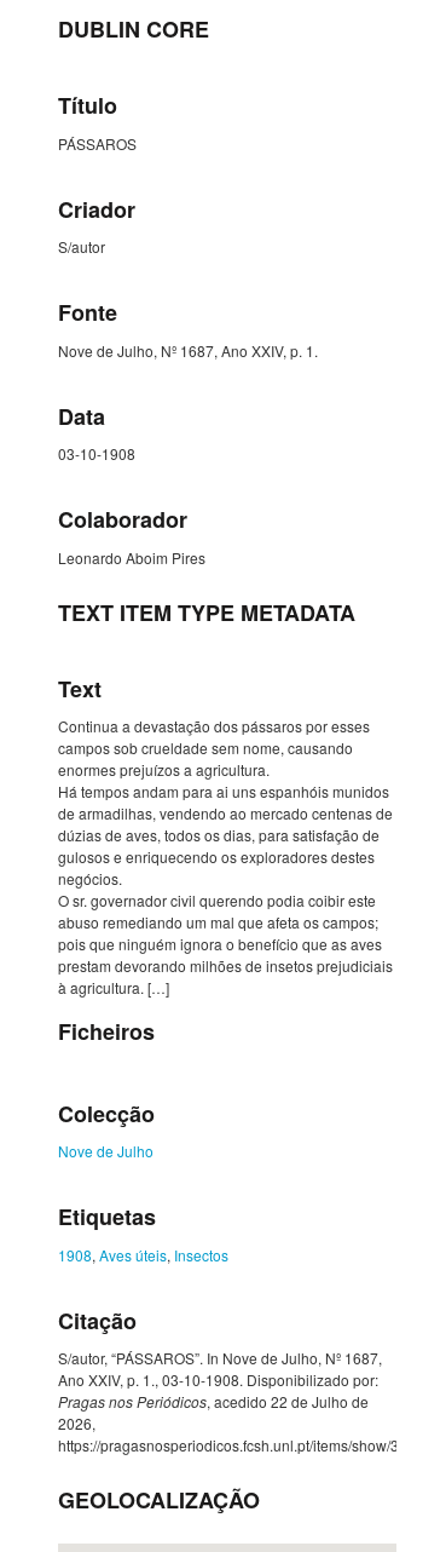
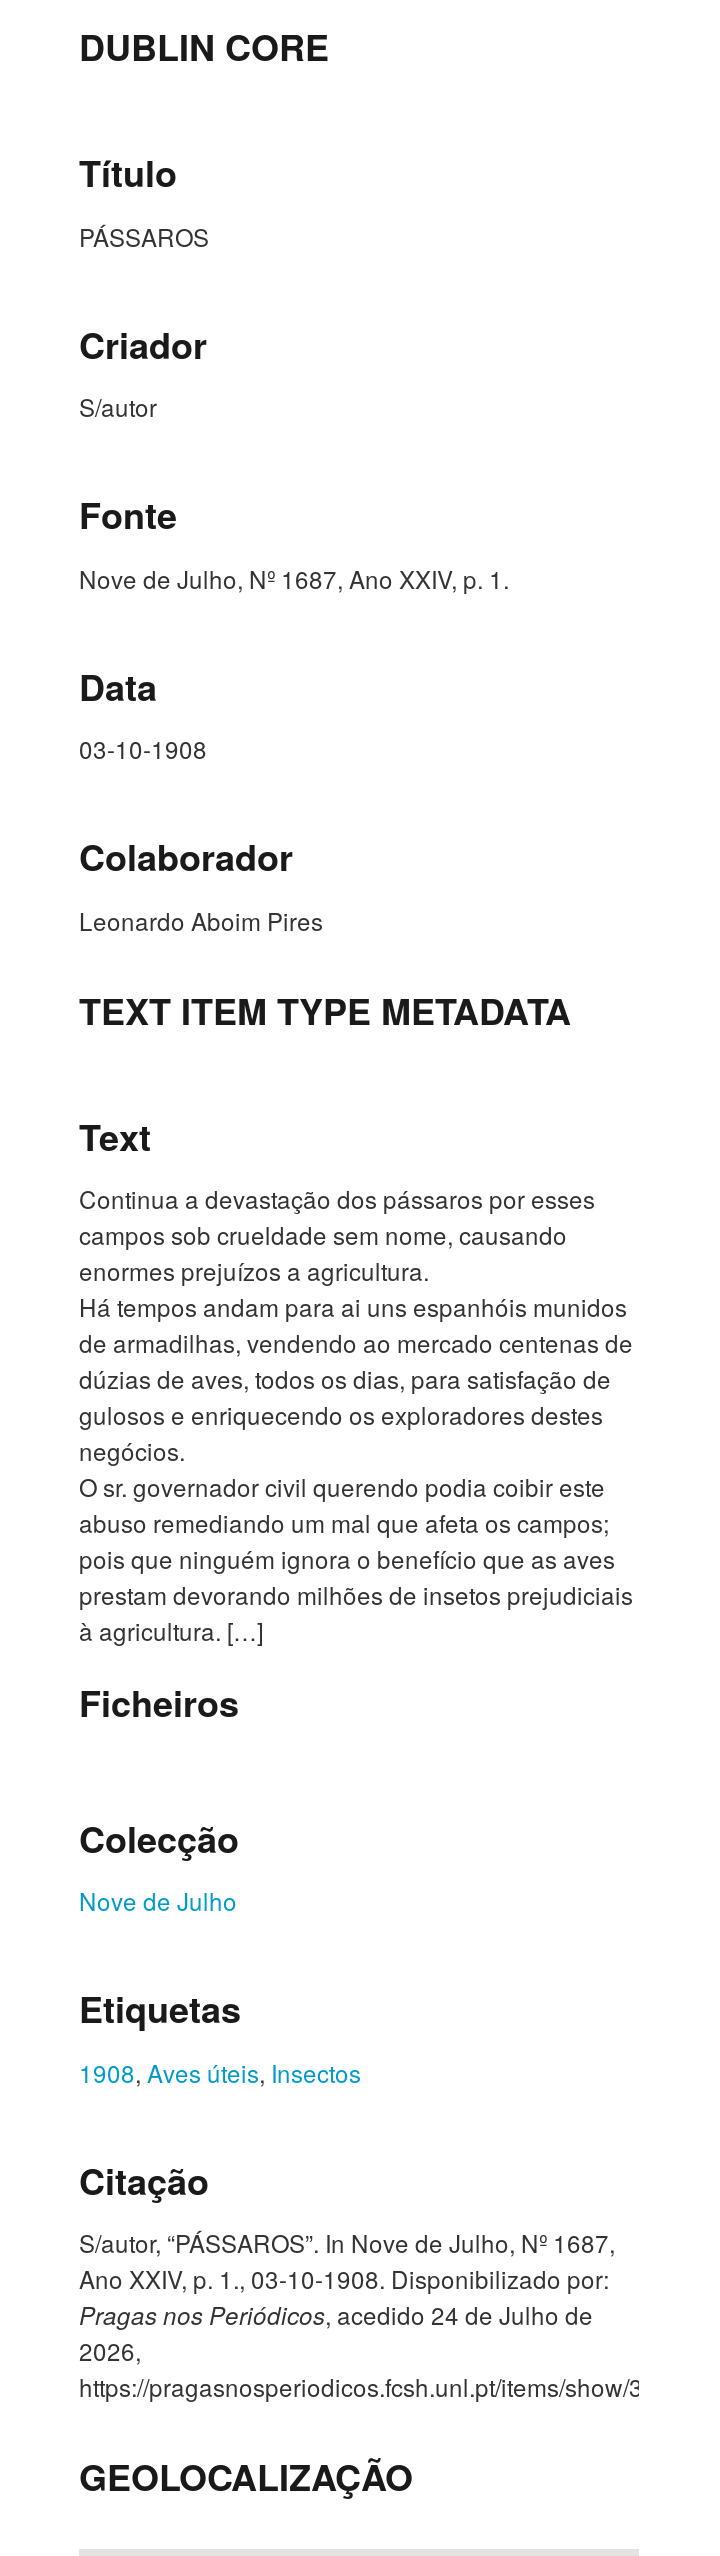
[58,1391,369,1412] Pragas nos Periódicos, acedido 22 de Julho de -> [79,2297,593,2331] Pragas nos Periódicos, acedido 24 de Julho de

